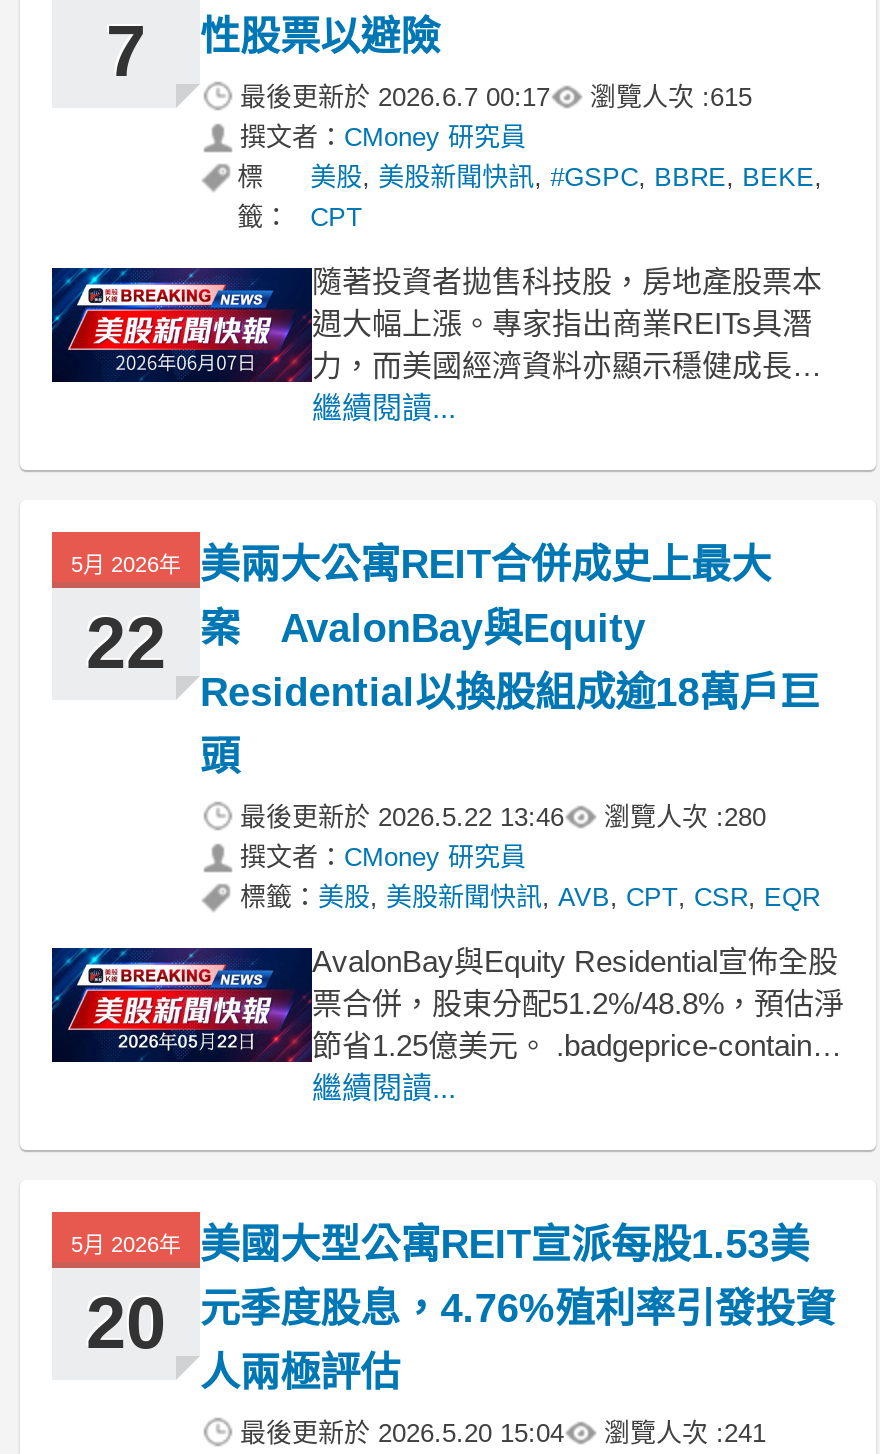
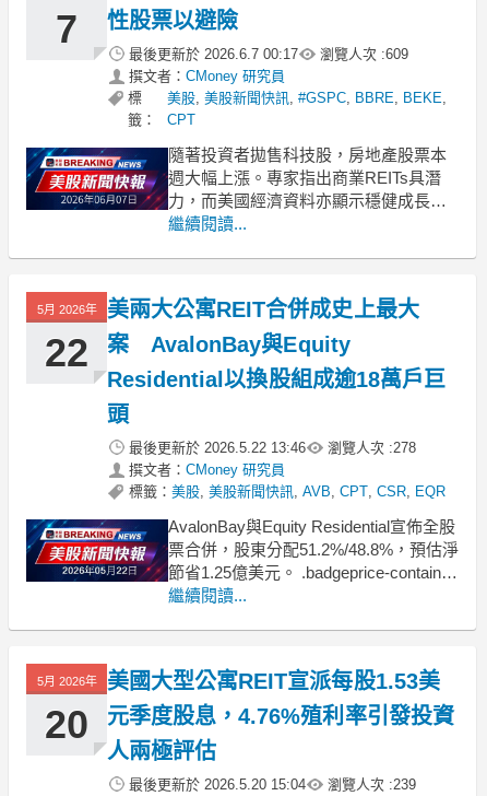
[240,82,752,112] 最後更新於2026.6.7 00:17 瀏覽人次 : 615 -> [129,46,408,62] 最後更新於2026.6.7 00:17 瀏覽人次 : 609
[240,802,766,832] 最後更新於2026.5.22 13:46 瀏覽人次 : 280 -> [129,440,416,456] 最後更新於2026.5.22 13:46 瀏覽人次 : 278
[240,1418,766,1448] 最後更新於2026.5.20 15:04 瀏覽人次 : 241 -> [129,776,416,793] 最後更新於2026.5.20 15:04 瀏覽人次 : 239

